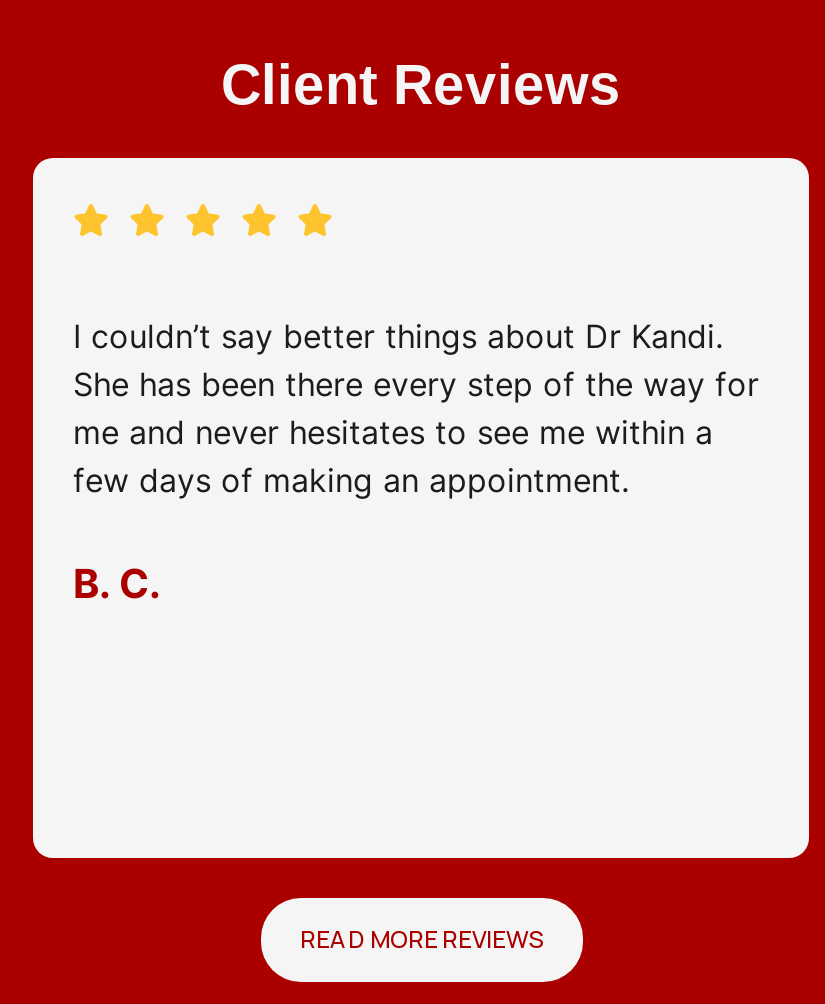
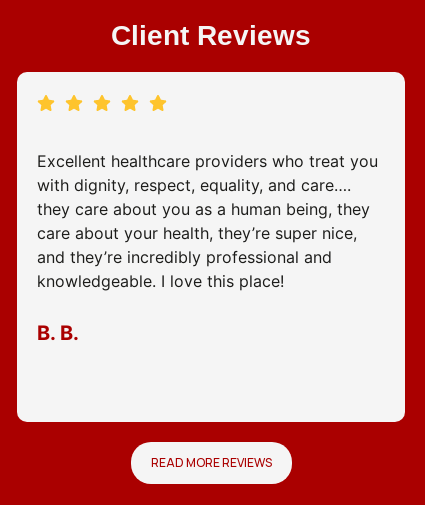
[73,316,759,500] I couldn’t say better things about Dr Kandi. | She has been there every step of the way for | me and never hesitates to see me within a | few days of making an appointment. -> [37,151,378,291] Excellent healthcare providers who treat you | with dignity, respect, equality, and care…. | they care about you as a human being, they | care about your health, they’re super nice, | and they’re incredibly professional and | knowledgeable. I love this place!
[73,560,161,608] B. C. -> [37,321,79,345] B. B.

